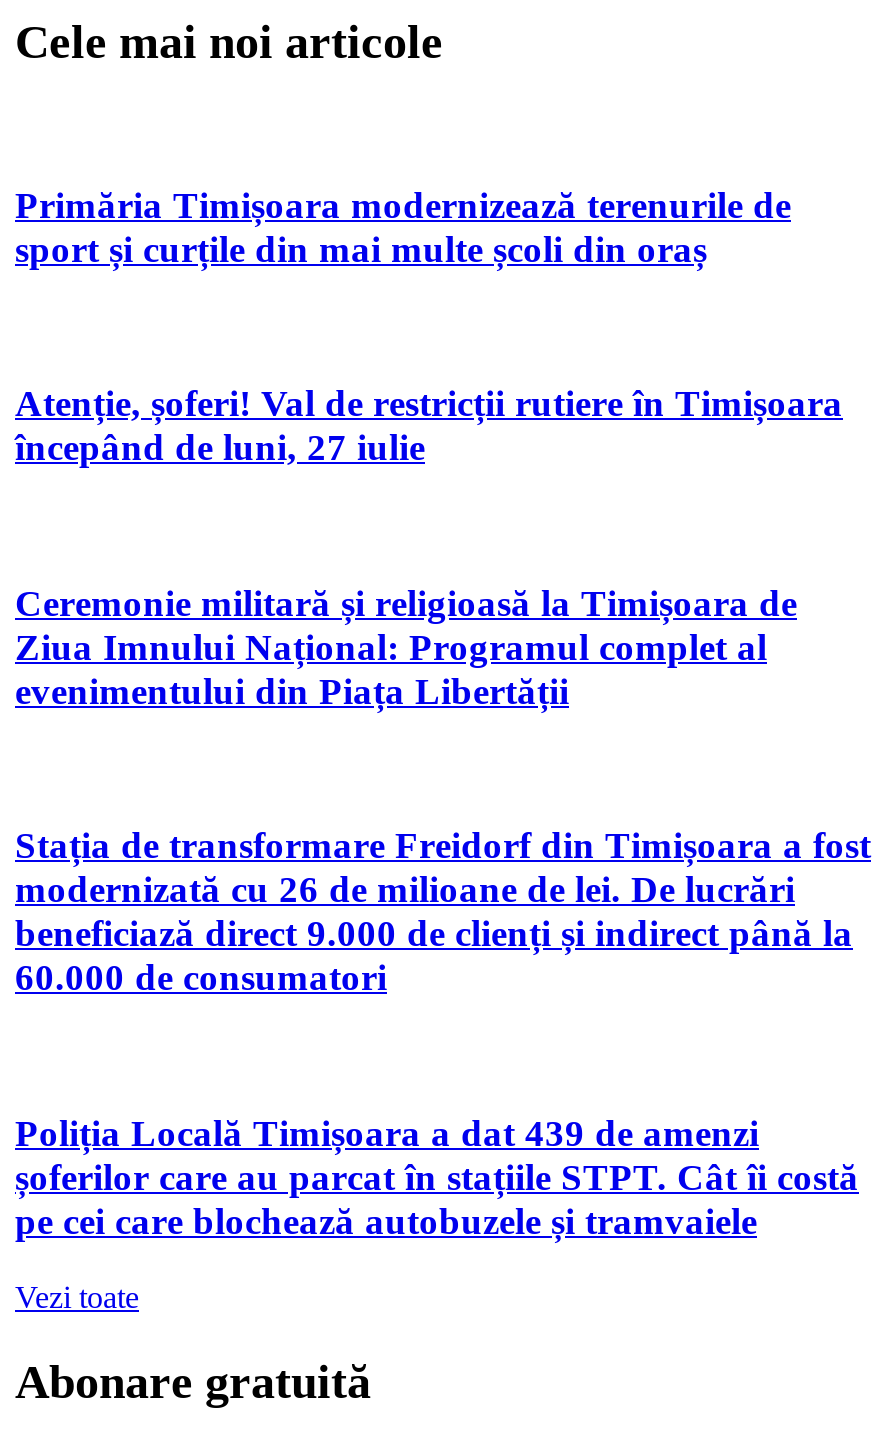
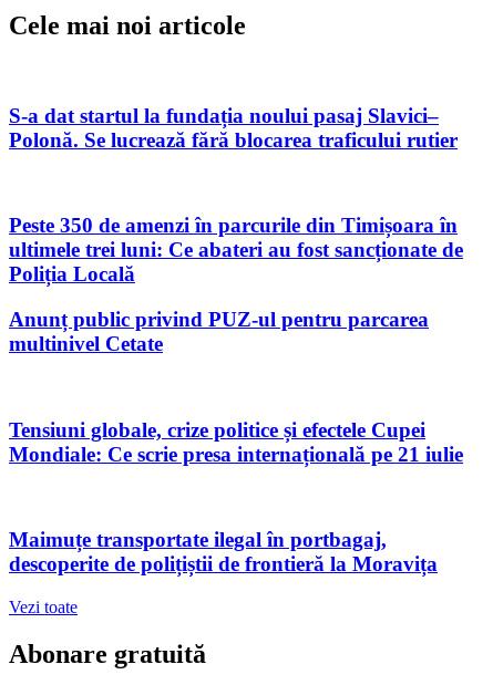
[15,184,791,270] Primăria Timișoara modernizează terenurile de | sport și curțile din mai multe școli din oraș -> [9,104,458,151] S-a dat startul la fundația noului pasaj Slavici– | Polonă. Se lucrează fără blocarea traficului rutier
[15,383,843,469] Atenție, șoferi! Val de restricții rutiere în Timișoara | începând de luni, 27 iulie -> [9,214,463,286] Peste 350 de amenzi în parcurile din Timișoara în | ultimele trei luni: Ce abateri au fost sancționate de | Poliția Locală
[15,582,797,712] Ceremonie militară și religioasă la Timișoara de | Ziua Imnului Național: Programul complet al | evenimentului din Piața Libertății -> [9,308,429,355] Anunț public privind PUZ-ul pentru parcarea | multinivel Cetate
[15,824,871,998] Stația de transformare Freidorf din Timișoara a fost | modernizată cu 26 de milioane de lei. De lucrări | beneficiază direct 9.000 de clienți și indirect până la | 60.000 de consumatori -> [9,418,463,465] Tensiuni globale, crize politice și efectele Cupei | Mondiale: Ce scrie presa internațională pe 21 iulie
[15,1111,859,1241] Poliția Locală Timișoara a dat 439 de amenzi | șoferilor care au parcat în stațiile STPT. Cât îi costă | pe cei care blochează autobuzele și tramvaiele -> [9,528,438,575] Maimuțe transportate ilegal în portbagaj, | descoperite de polițiștii de frontieră la Moravița

